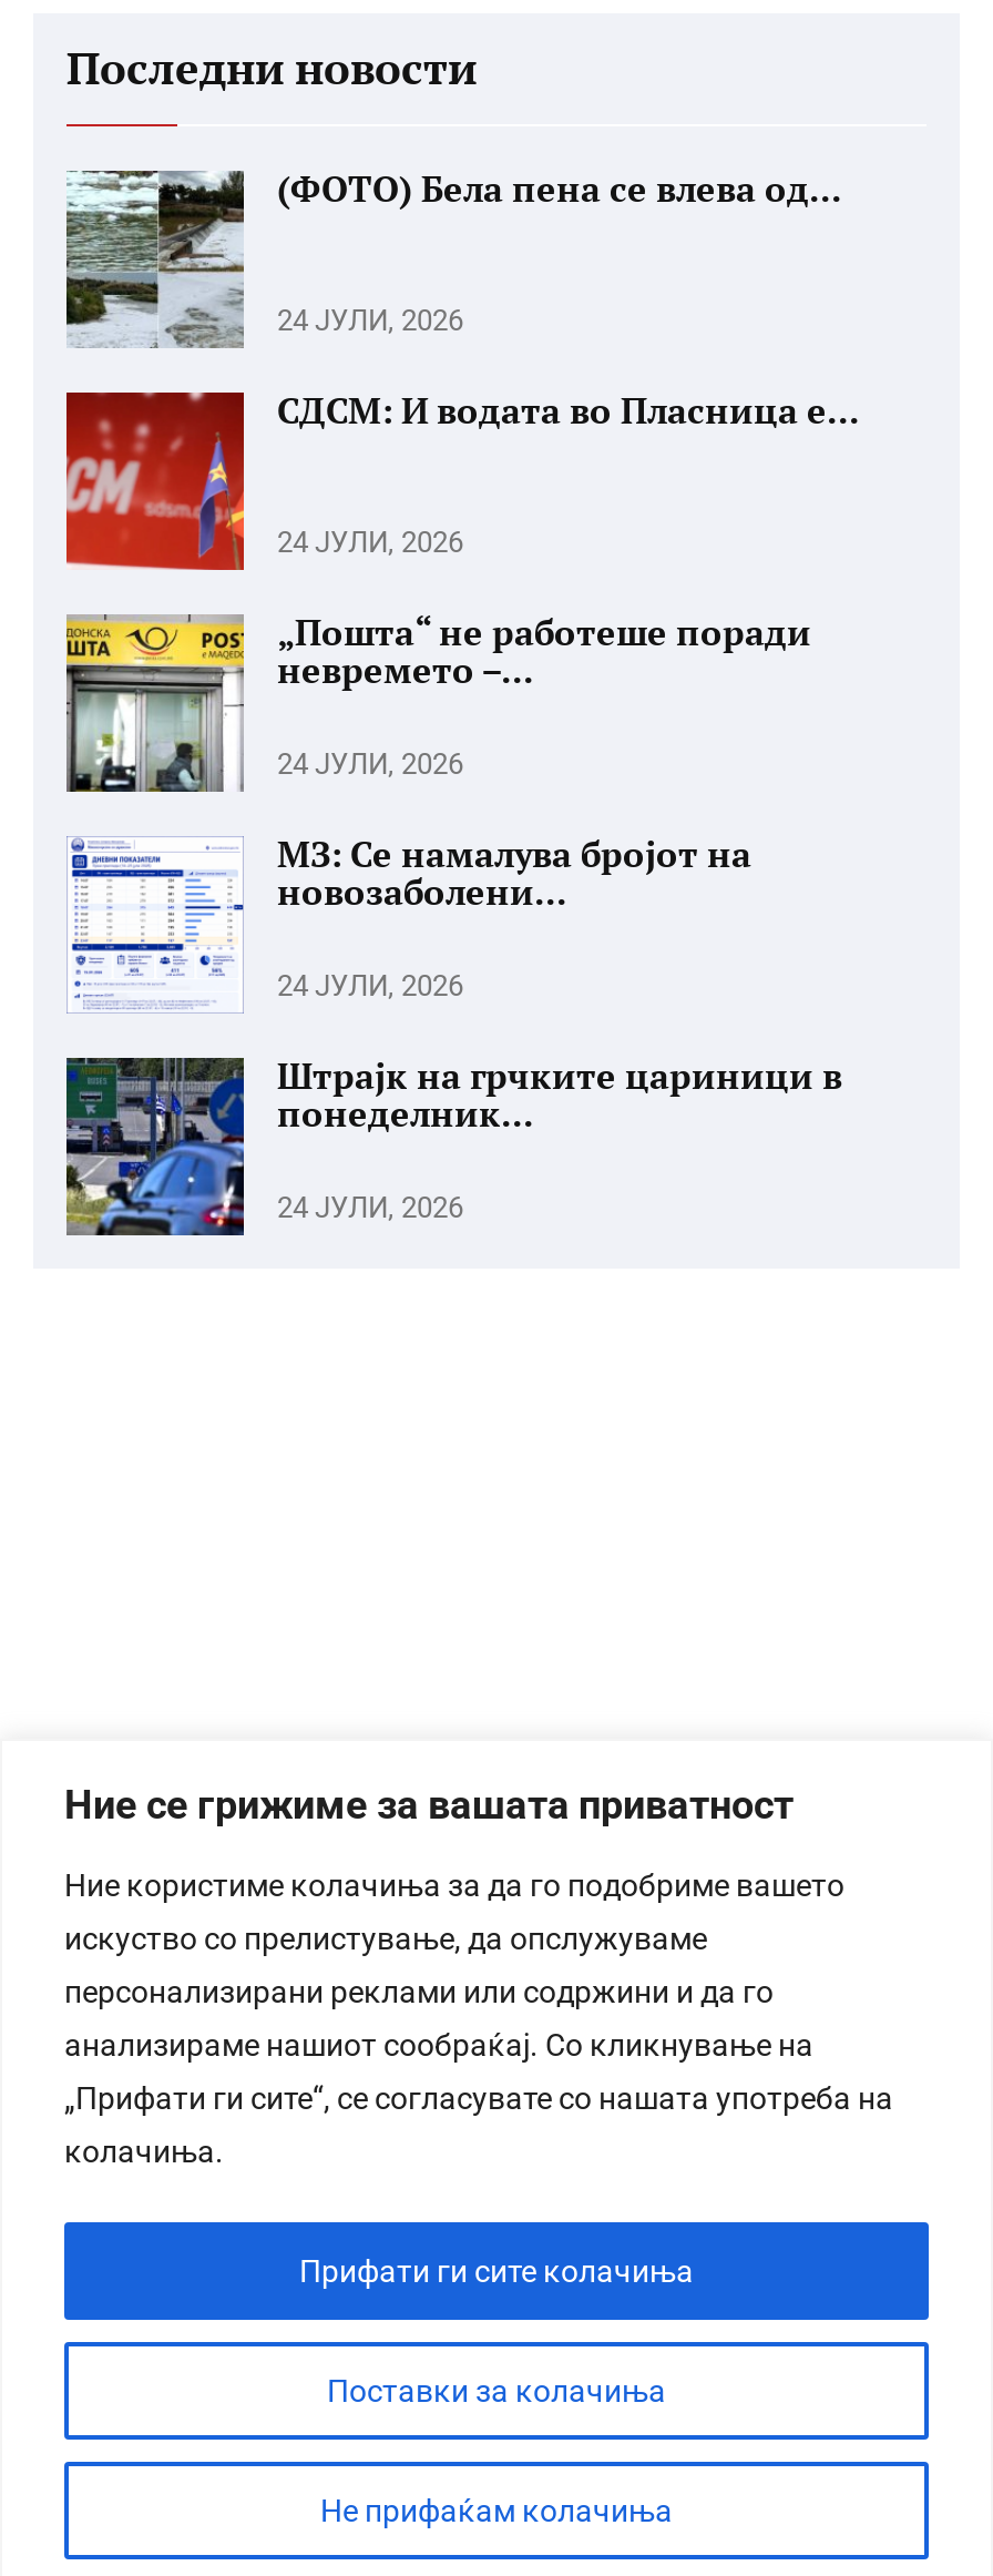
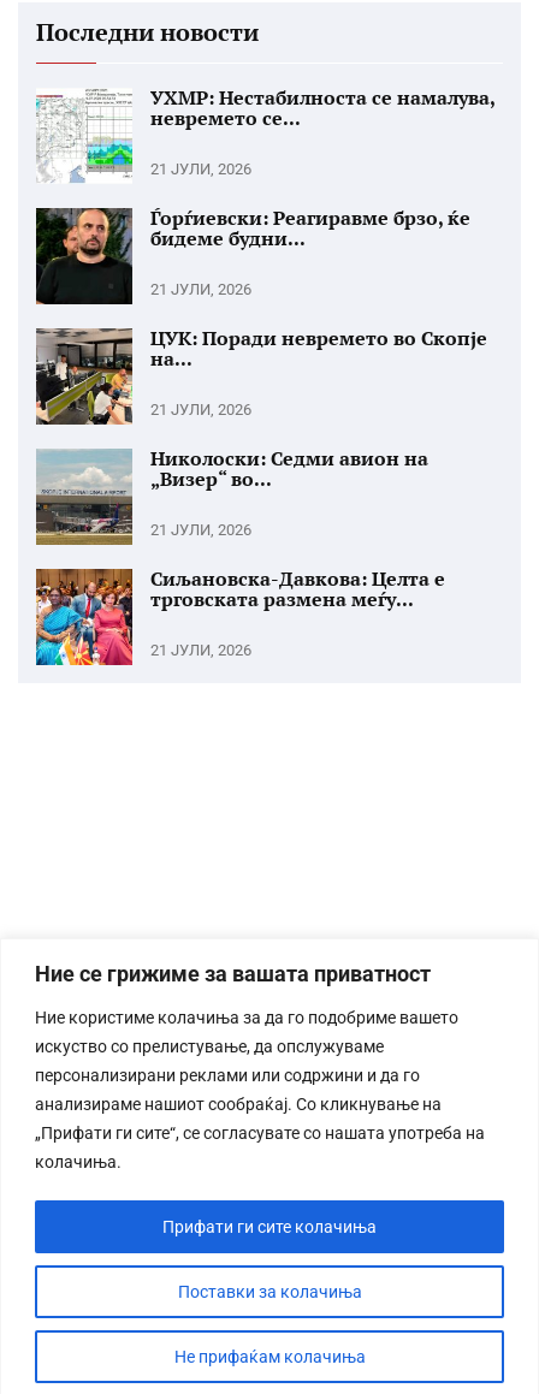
[64,164,842,350] [image] | (ФОТО) Бела пена се влева од... -> [36,84,494,184] [image] | УХМР: Нестабилноста се намалува, | невремето се...
[277,304,463,337] 24 ЈУЛИ, 2026 -> [150,160,251,178] 21 ЈУЛИ, 2026
[64,386,860,572] [image] | СДСМ: И водата во Пласница е... -> [35,204,470,306] [image] | Ѓорѓиевски: Реагиравме брзо, ќе | бидеме будни...
[277,526,463,559] 24 ЈУЛИ, 2026 -> [150,280,251,298] 21 ЈУЛИ, 2026
[64,608,811,794] [image] | „Пошта“ не работеше поради | невремето –... -> [35,325,487,425] [image] | ЦУК: Поради невремето во Скопје | на...
[277,747,463,781] 24 ЈУЛИ, 2026 -> [150,401,251,419] 21 ЈУЛИ, 2026
[66,829,751,1014] [image] | МЗ: Се намалува бројот на | новозаболени... -> [35,445,428,546] [image] | Николоски: Седми авион на | „Визер“ во...
[277,969,463,1002] 24 ЈУЛИ, 2026 -> [150,521,251,539] 21 ЈУЛИ, 2026
[64,1051,842,1238] [image] | Штрајк на грчките цариници в | понеделник... -> [35,565,445,666] [image] | Сиљановска-Давкова: Целта е | трговската размена меѓу...
[277,1191,463,1224] 24 ЈУЛИ, 2026 -> [150,641,251,659] 21 ЈУЛИ, 2026

